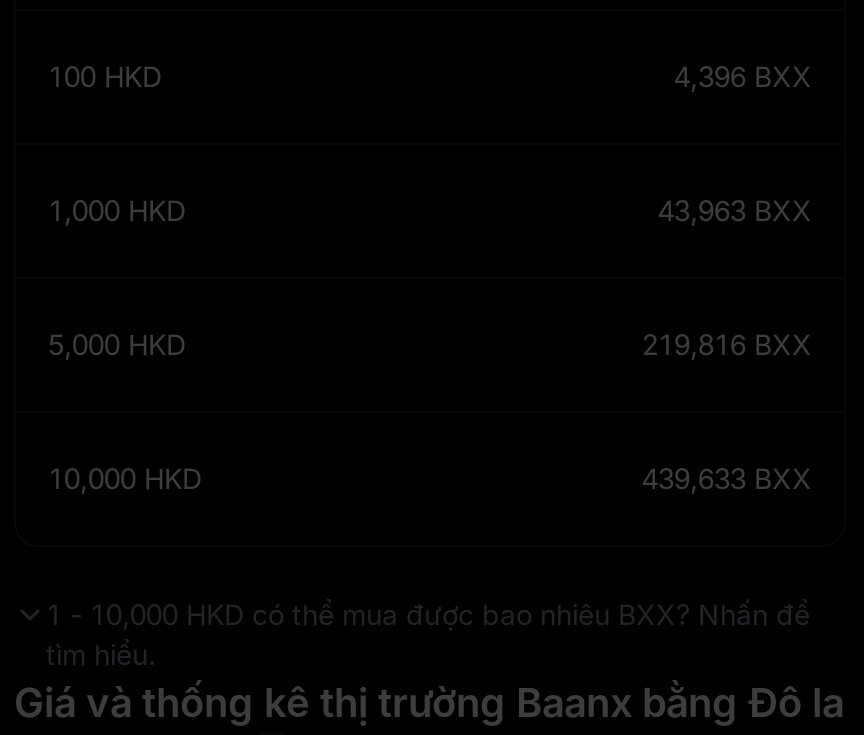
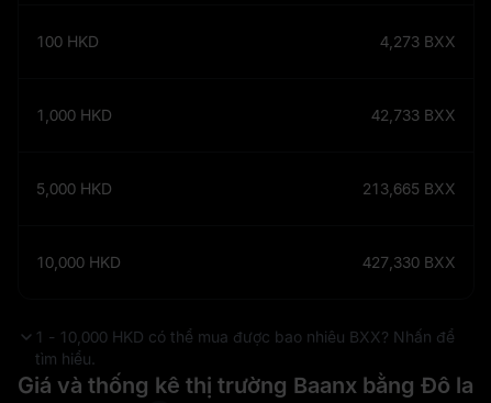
[674,59,812,93] 4,396 BXX -> [380,32,456,51] 4,273 BXX
[658,193,812,227] 43,963 BXX -> [371,105,456,124] 42,733 BXX
[642,327,812,361] 219,816 BXX -> [362,179,456,198] 213,665 BXX
[642,461,812,495] 439,633 BXX -> [362,253,456,271] 427,330 BXX

